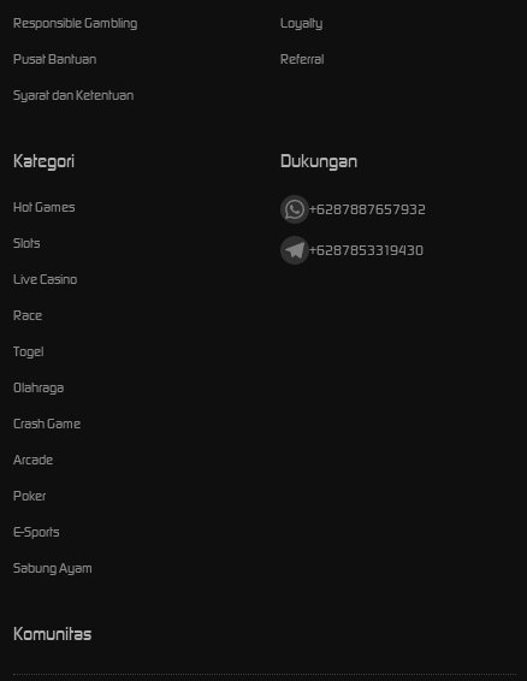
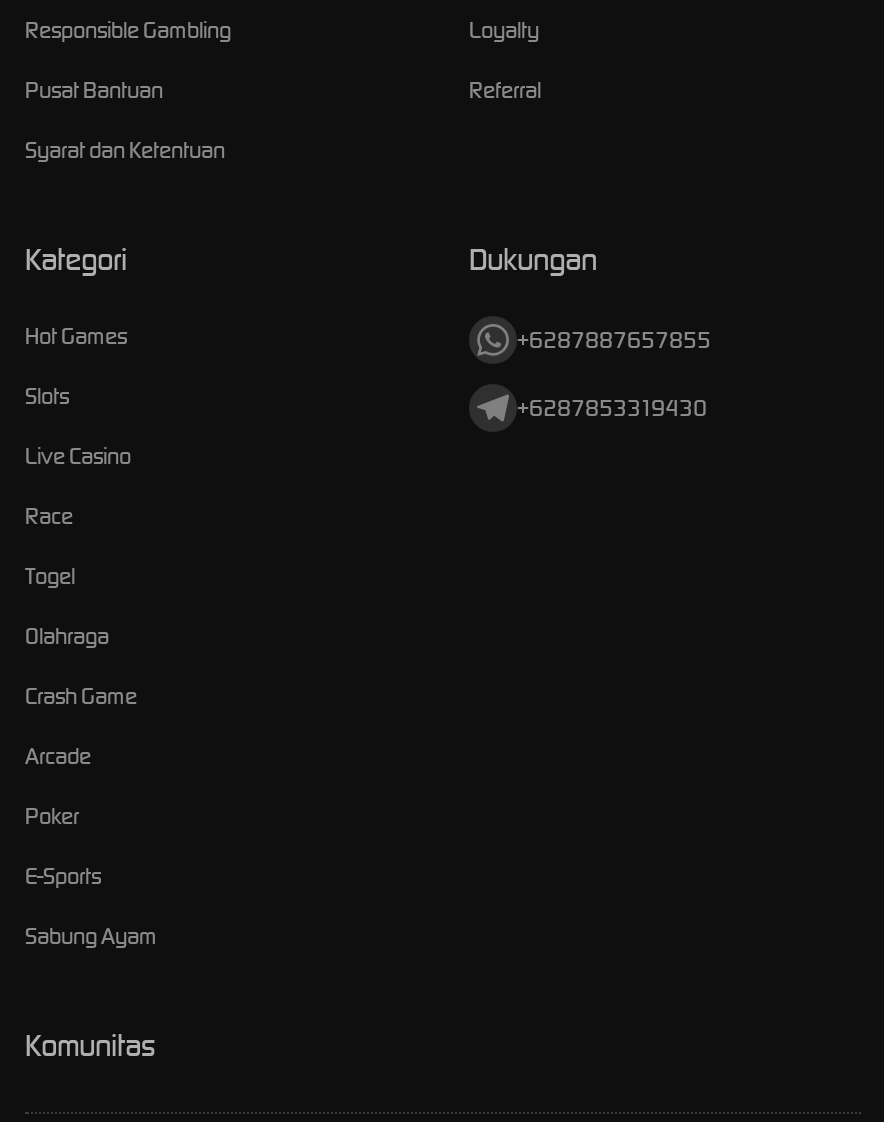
[309,200,426,217] +6287887657932 -> [517,326,711,354] +6287887657855

